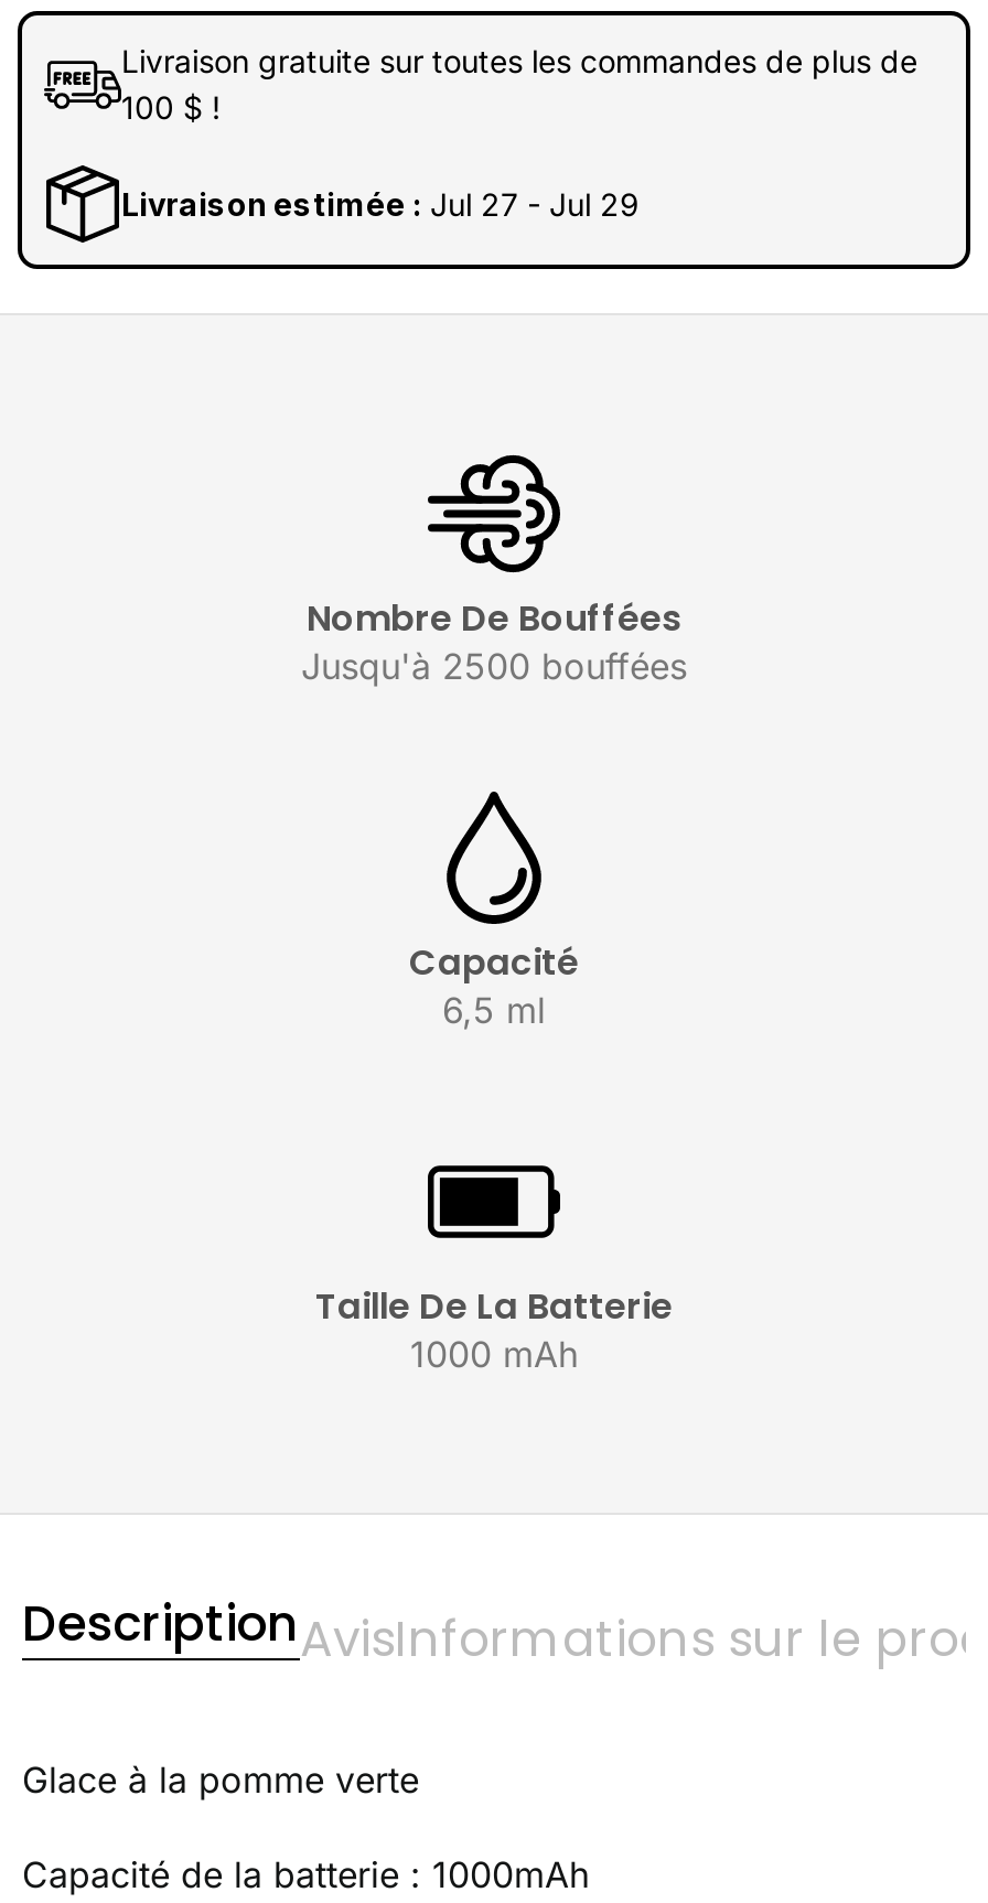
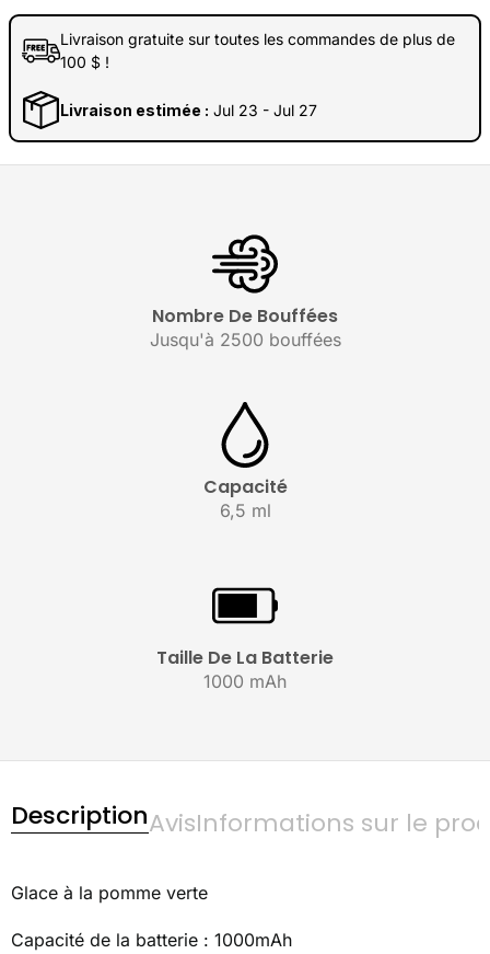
[121,185,640,223] Livraison estimée : Jul 27 - Jul 29 -> [60,101,317,119] Livraison estimée : Jul 23 - Jul 27

